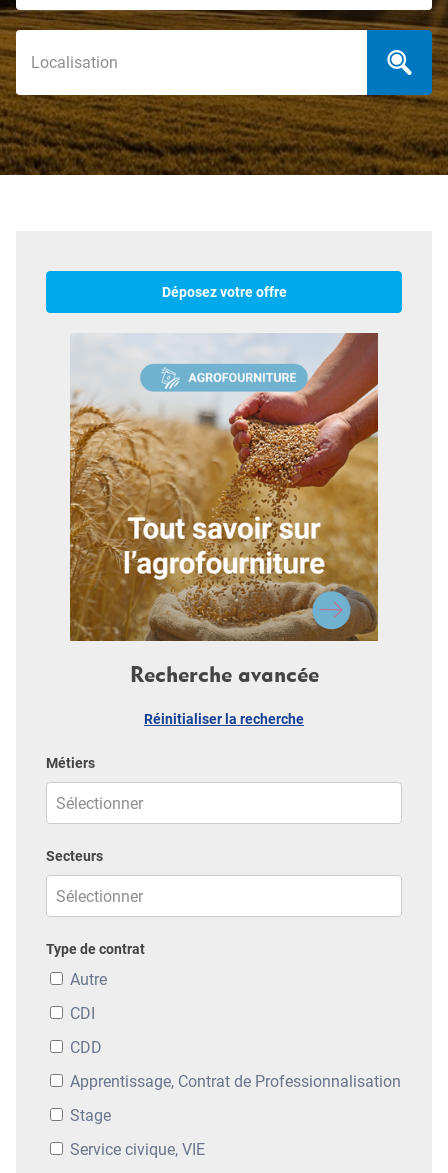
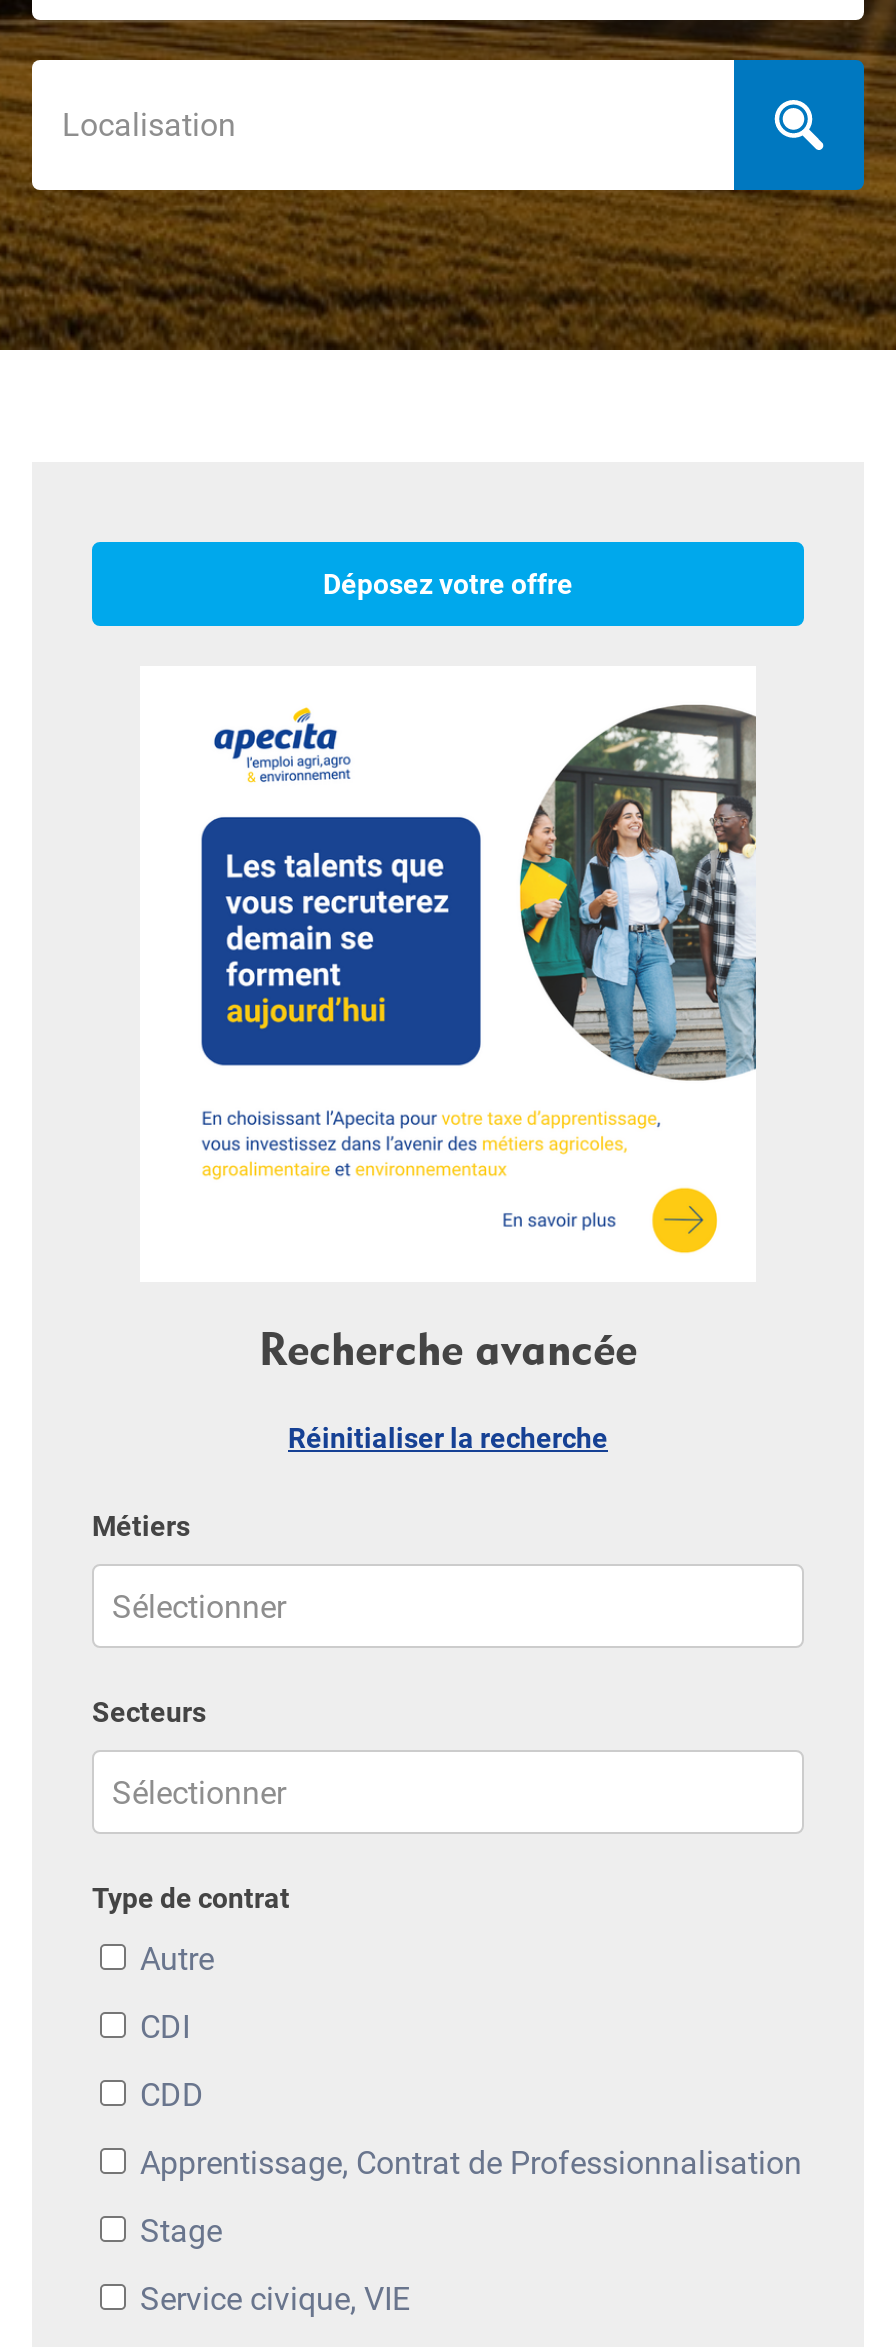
[69,332,379,642] [image] -> [140,666,758,1282] [image]

